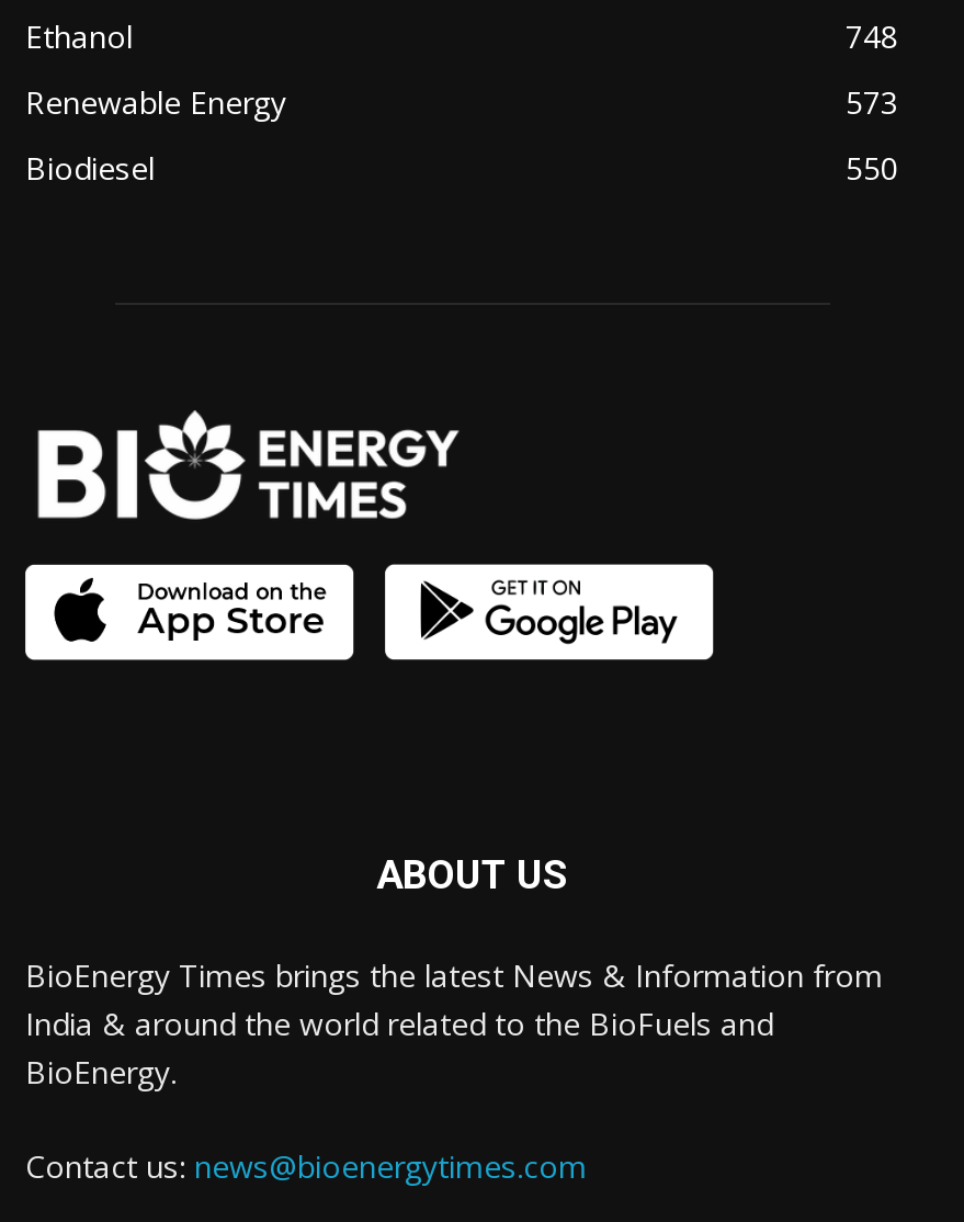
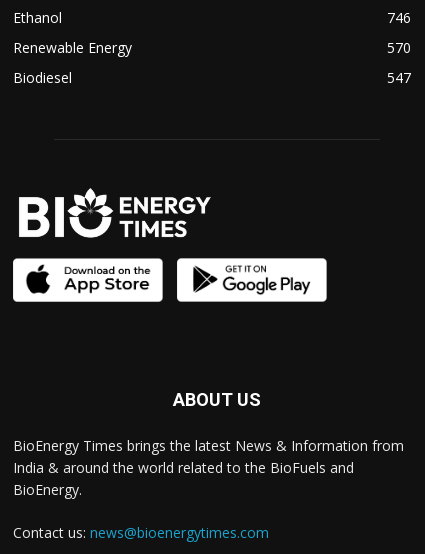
[846,16,898,58] 748 -> [387,8,411,27] 746
[846,82,898,124] 573 -> [387,38,411,57] 570
[846,148,898,190] 550 -> [387,68,411,87] 547

